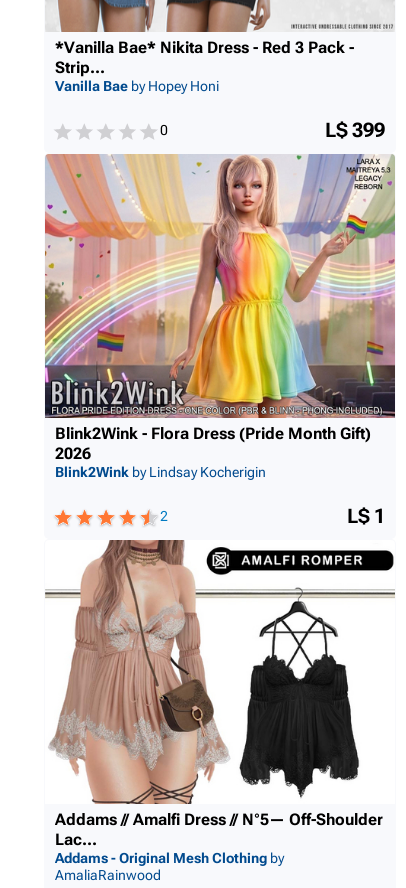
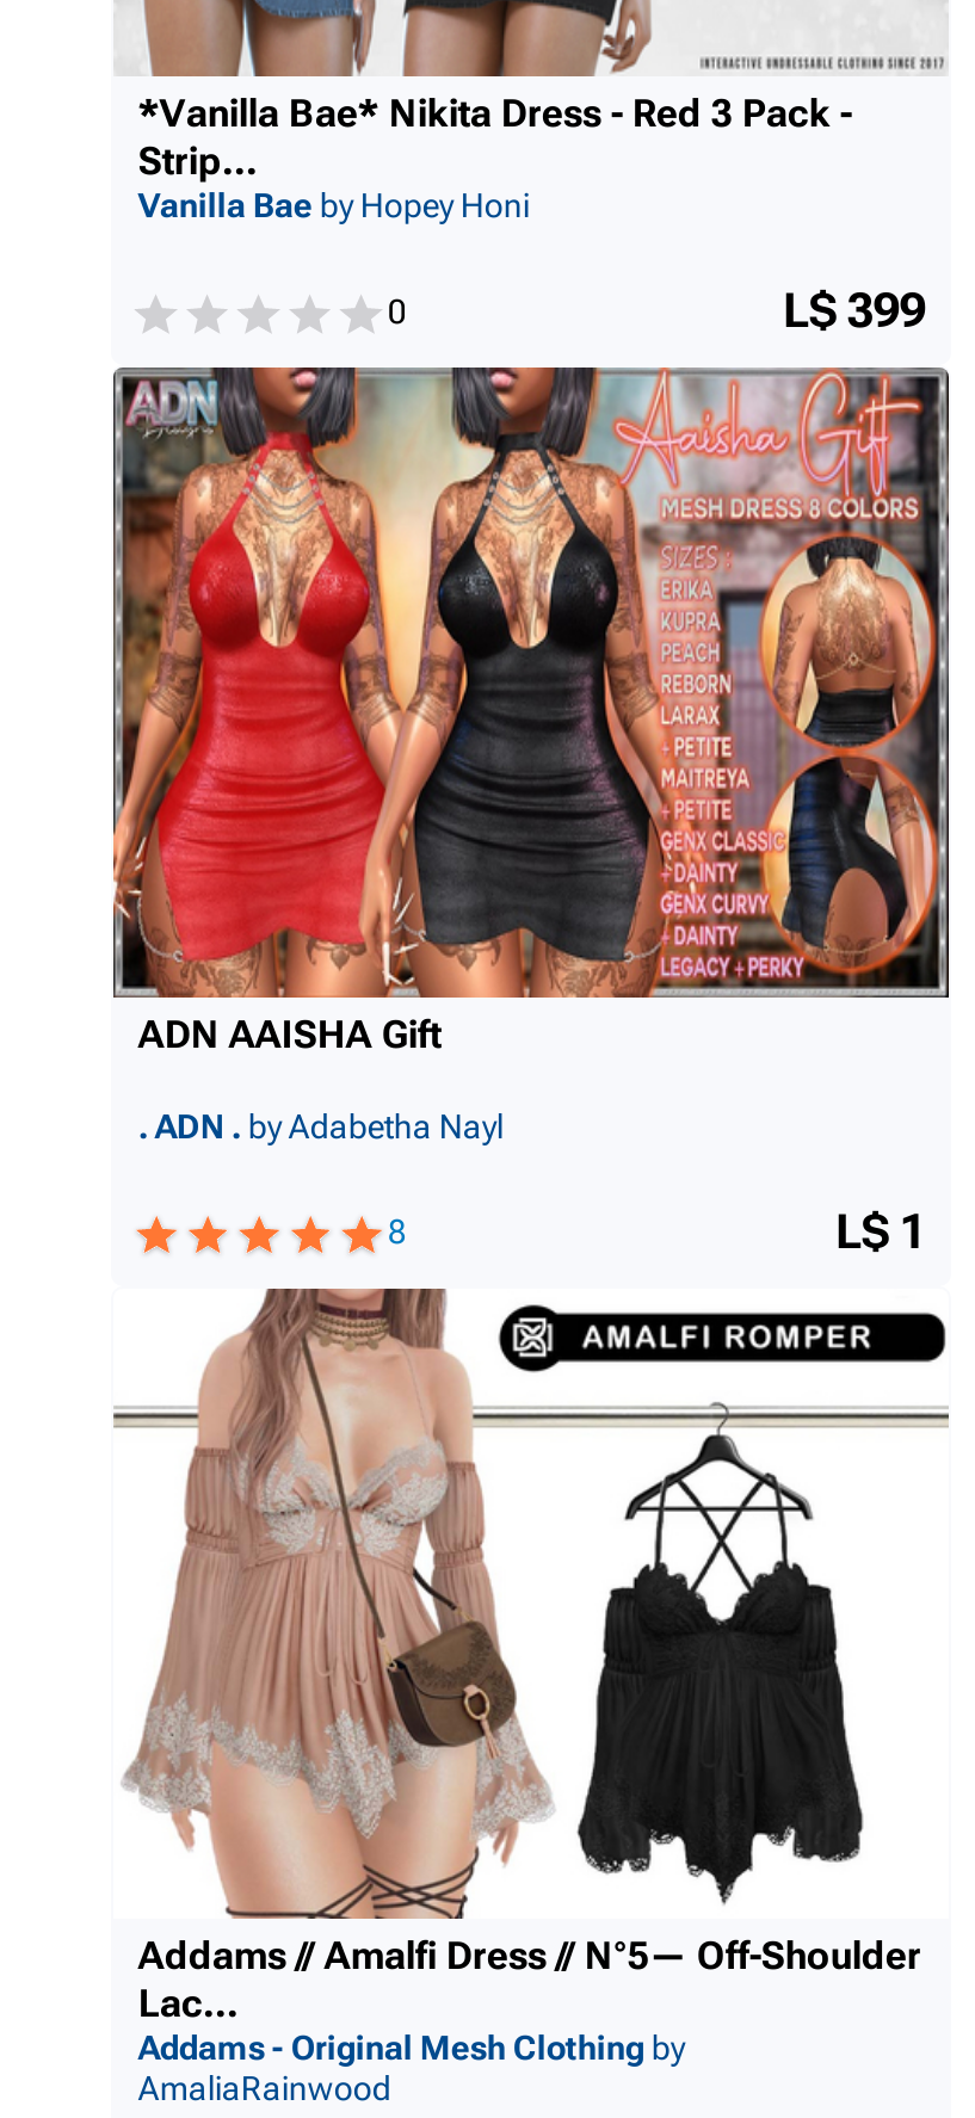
[44,153,395,524] [image] | Blink2Wink - Flora Dress (Pride Month Gift) | 2026 | Blink2Wink by Lindsay Kocherigin | 2 -> [111,365,951,1251] [image] | ADN AAISHA Gift | . ADN . by Adabetha Nayl | 8

